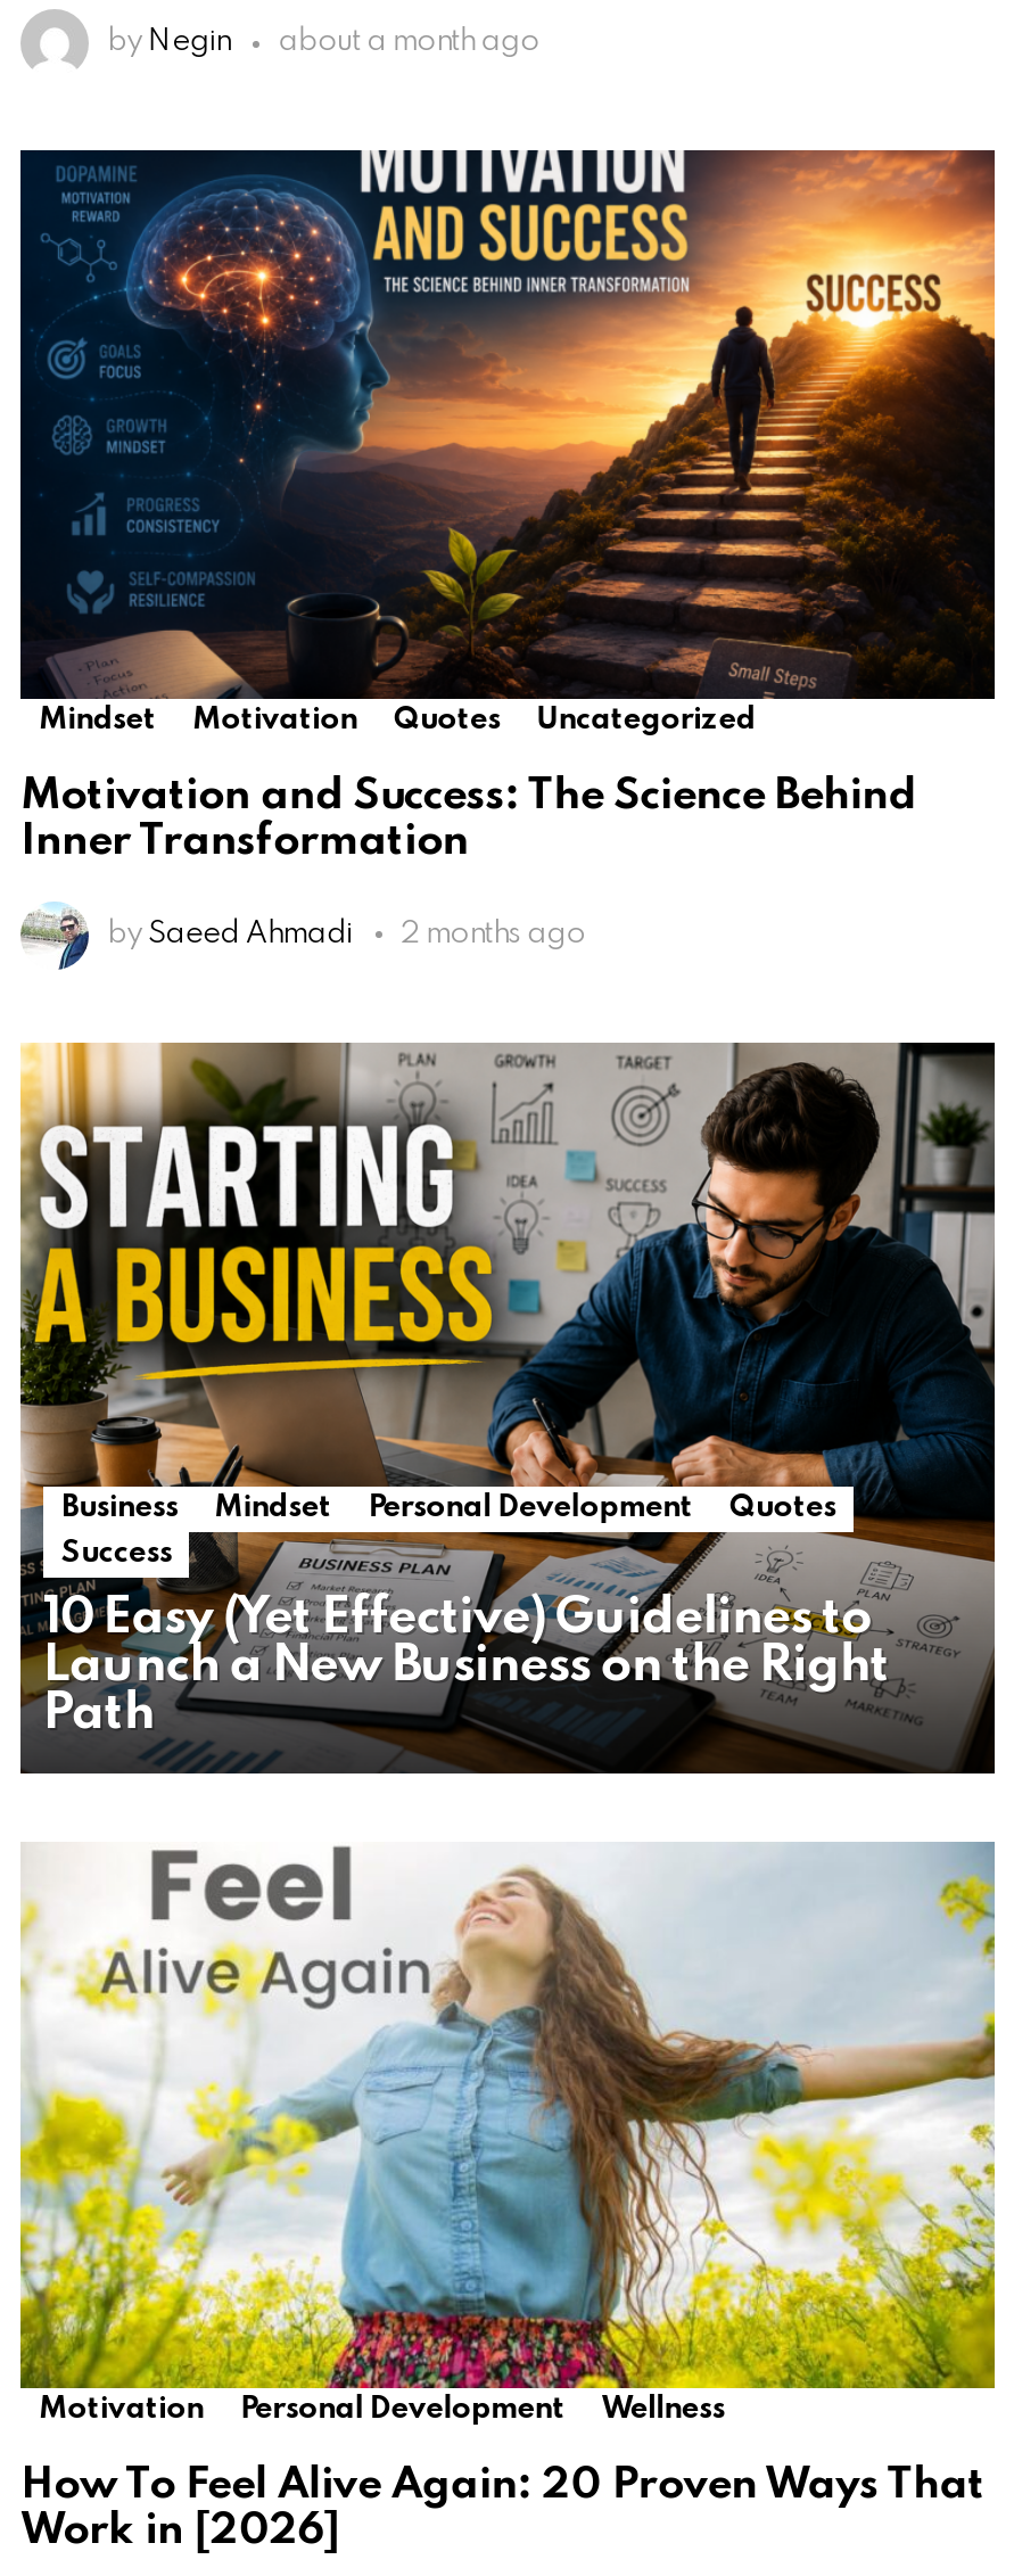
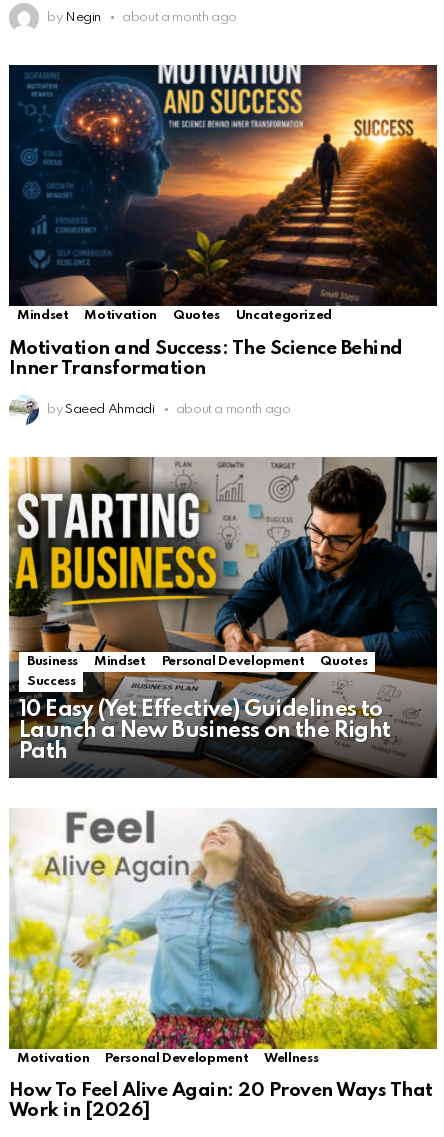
[400,919,586,948] 2 months ago -> [176,403,290,416] about a month ago

